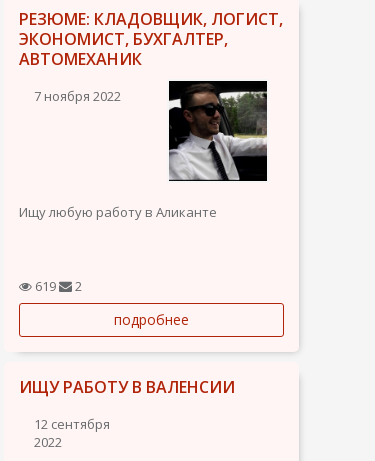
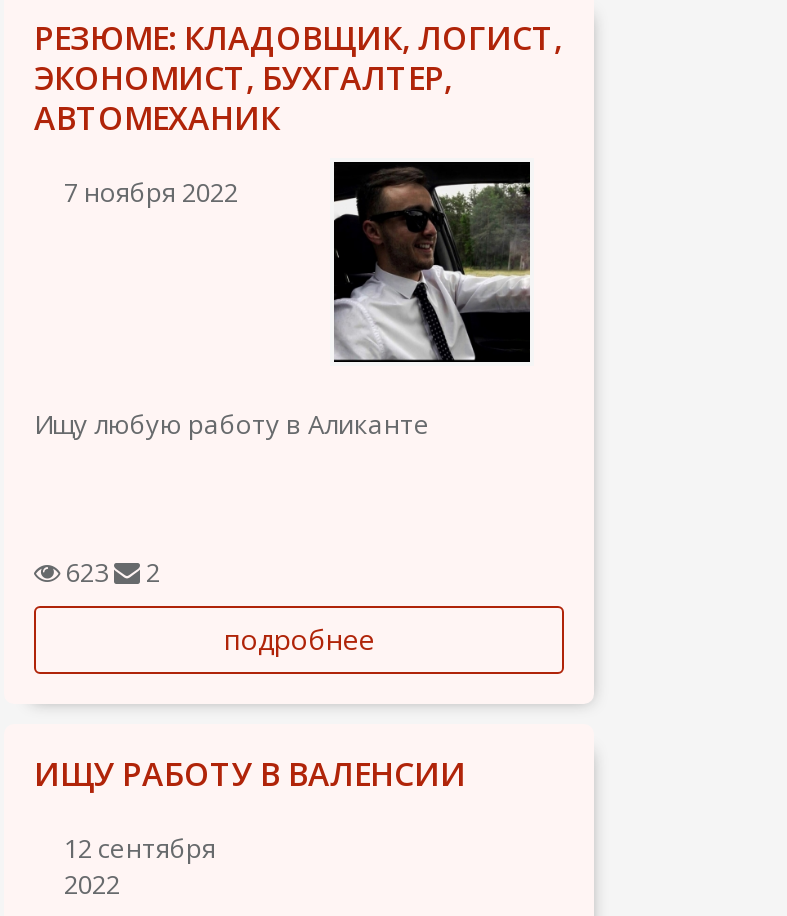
[32,277,82,295] 619 2 -> [60,555,160,591] 623 2

